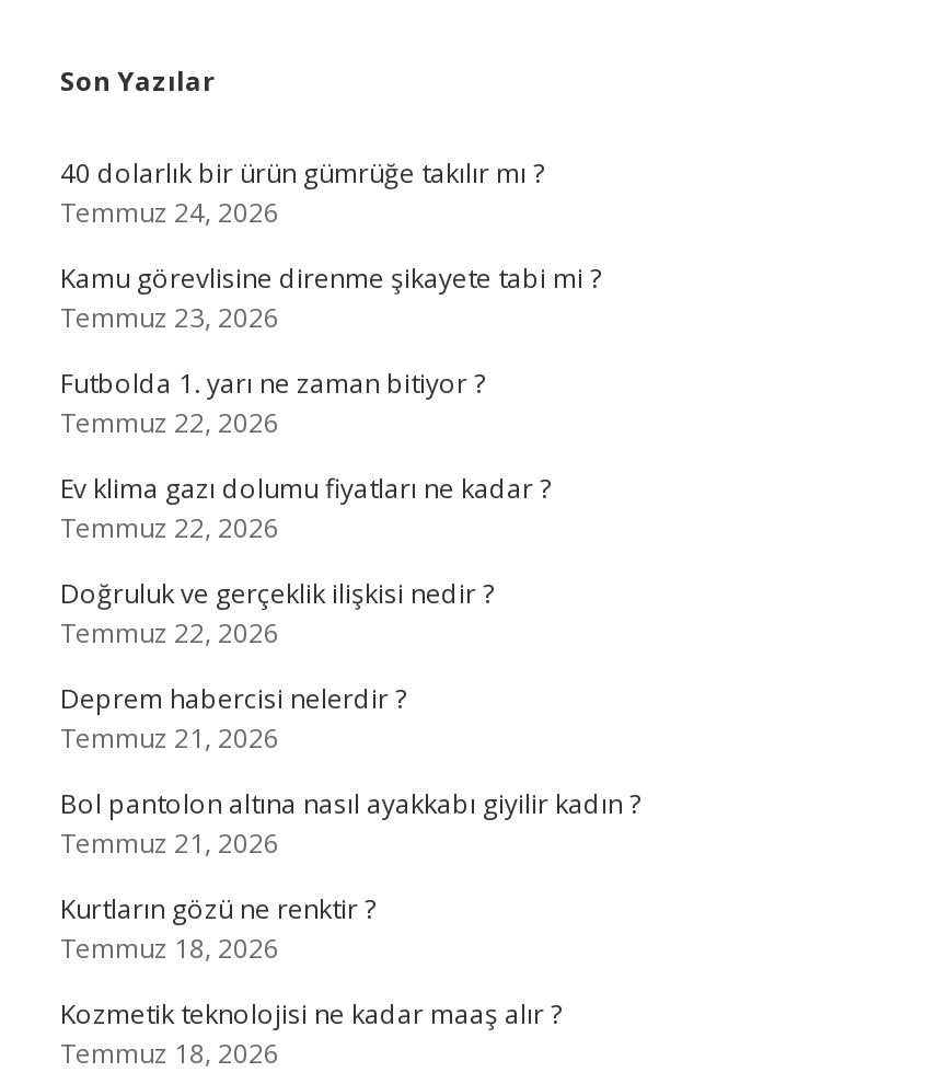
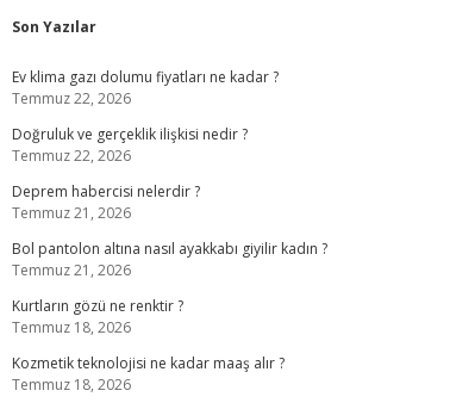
[60,154,601,441] 40 dolarlık bir ürün gümrüğe takılır mı ? | Temmuz 24, 2026 | Kamu görevlisine direnme şikayete tabi mi ? | Temmuz 23, 2026 | Futbolda 1. yarı ne zaman bitiyor ? | Temmuz 22, 2026 -> none

